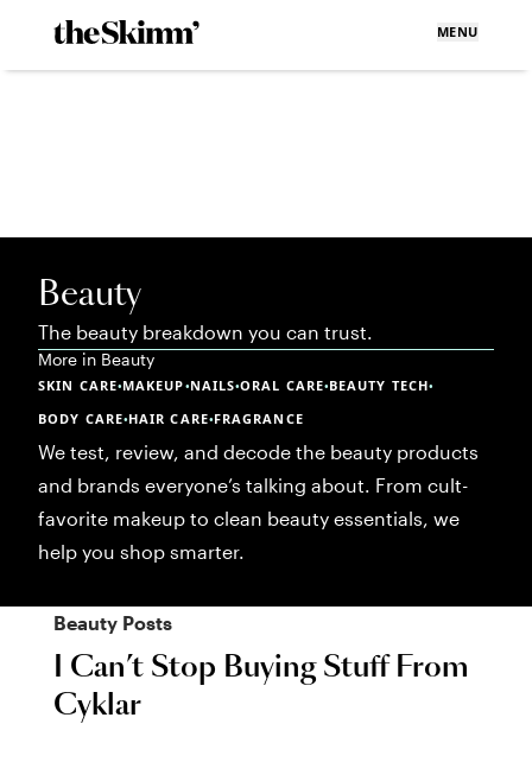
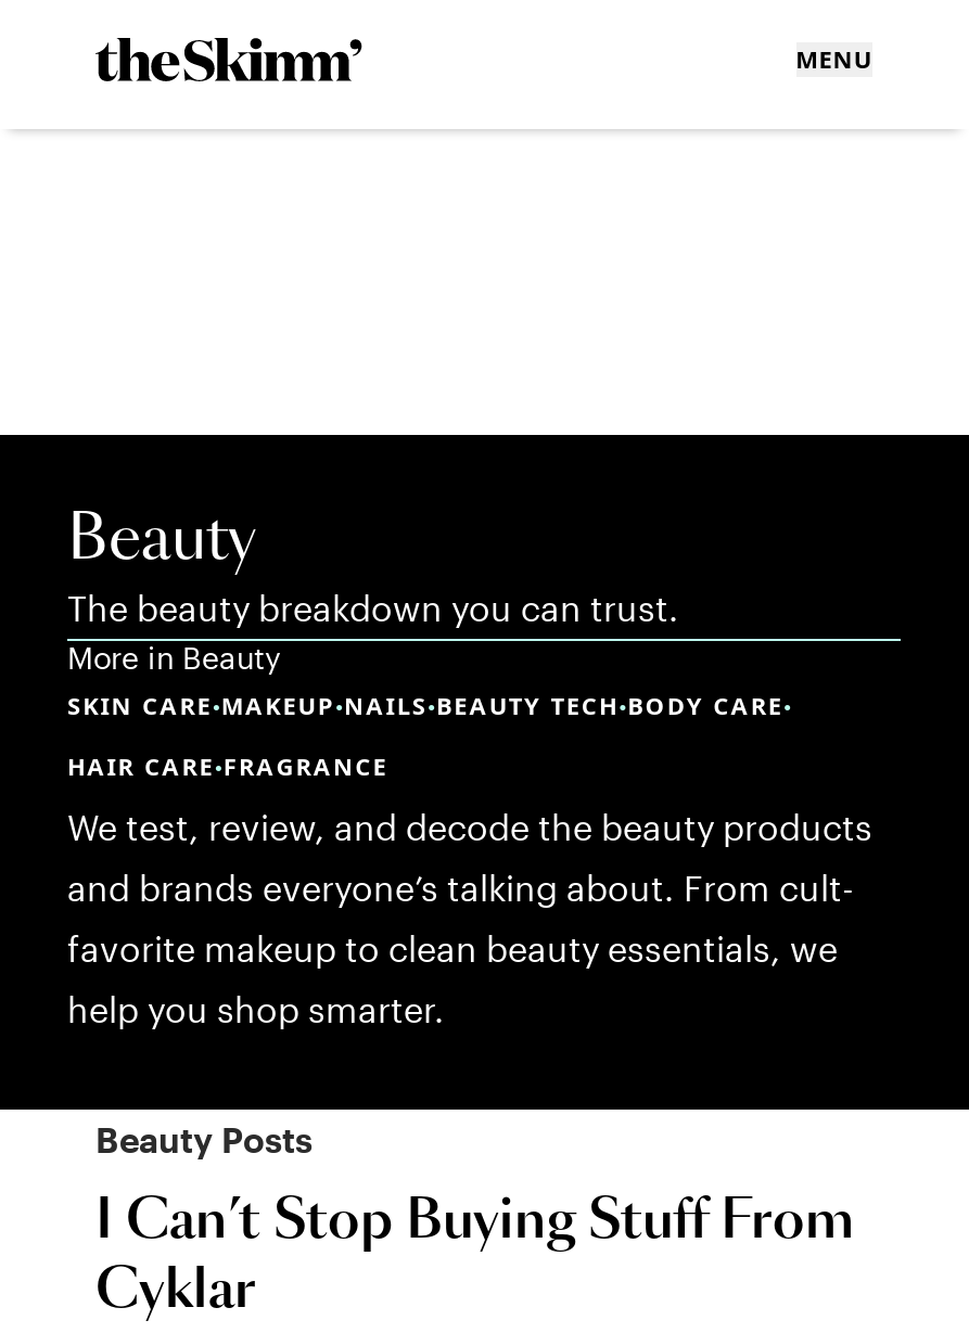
[38,376,433,394] SKIN CARE•MAKEUP•NAILS•ORAL CARE•BEAUTY TECH• -> [67,689,792,721] SKIN CARE•MAKEUP•NAILS•BEAUTY TECH•BODY CARE•
[38,409,304,427] BODY CARE•HAIR CARE•FRAGRANCE -> [67,749,388,782] HAIR CARE•FRAGRANCE

